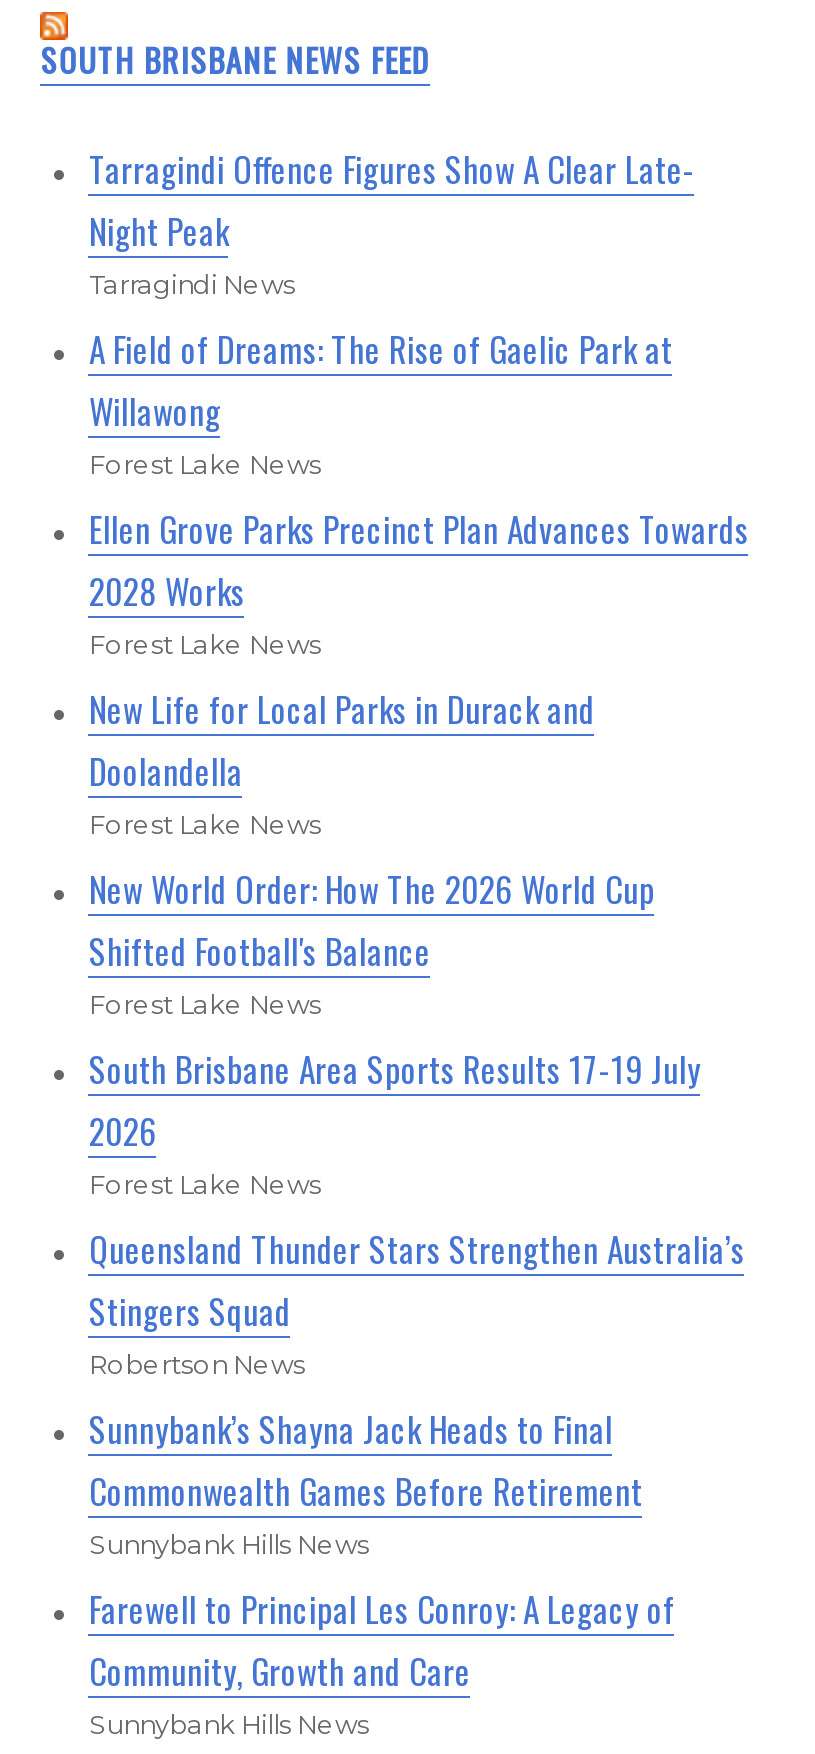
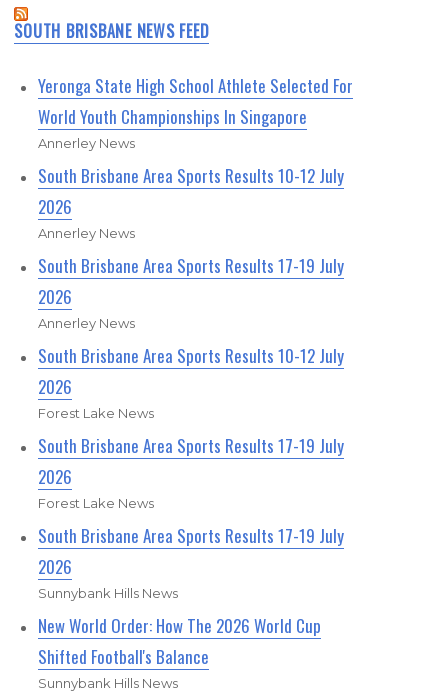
[89,145,749,841] Tarragindi Offence Figures Show A Clear Late- | Night Peak | Tarragindi News | A Field of Dreams: The Rise of Gaelic Park at | Willawong | Forest Lake News | Ellen Grove Parks Precinct Plan Advances Towards | 2028 Works | Forest Lake News | New Life for Local Parks in Durack and | Doolandella | Forest Lake News -> [38,73,353,399] Yeronga State High School Athlete Selected For | World Youth Championships In Singapore | Annerley News | South Brisbane Area Sports Results 10-12 July | 2026 | Annerley News | South Brisbane Area Sports Results 17-19 July | 2026 | Annerley News | South Brisbane Area Sports Results 10-12 July | 2026
moved [89,865,655,977] -> [38,613,321,669]: New World Order: How The 2026 World Cup | Shifted Football's Balance
[89,1225,745,1517] Queensland Thunder Stars Strengthen Australia’s | Stingers Squad | Robertson News | Sunnybank’s Shayna Jack Heads to Final | Commonwealth Games Before Retirement -> [38,523,344,579] South Brisbane Area Sports Results 17-19 July | 2026
[89,1585,675,1697] Farewell to Principal Les Conroy: A Legacy of | Community, Growth and Care -> none

